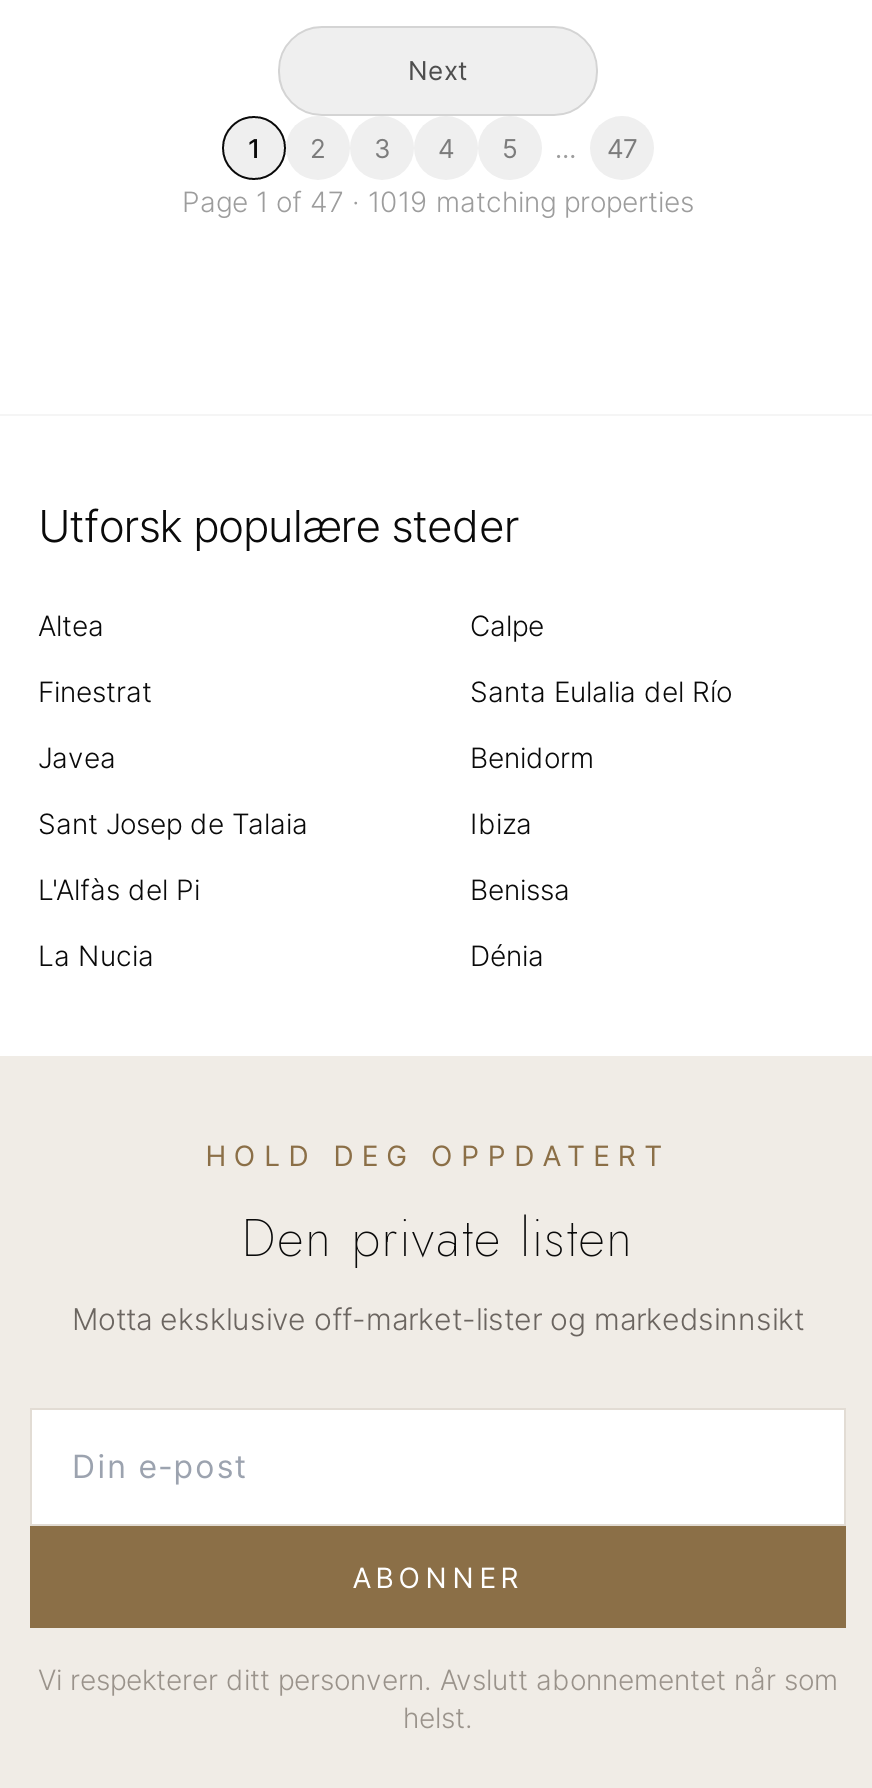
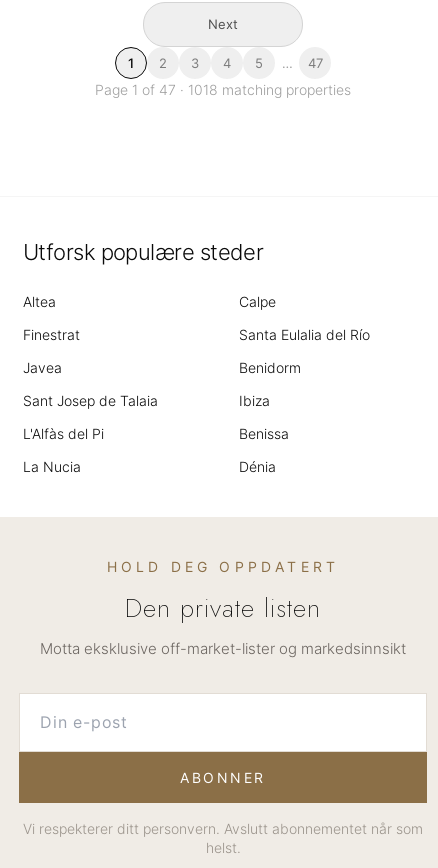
[182,184,694,218] Page 1 of 47 · 1019 matching properties -> [95,81,351,98] Page 1 of 47 · 1018 matching properties

